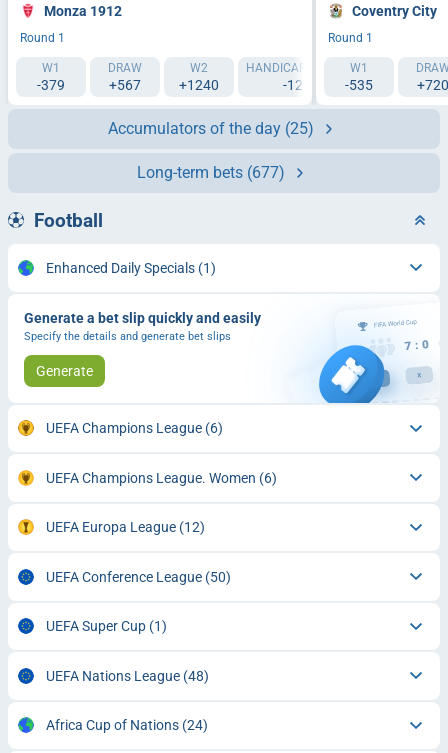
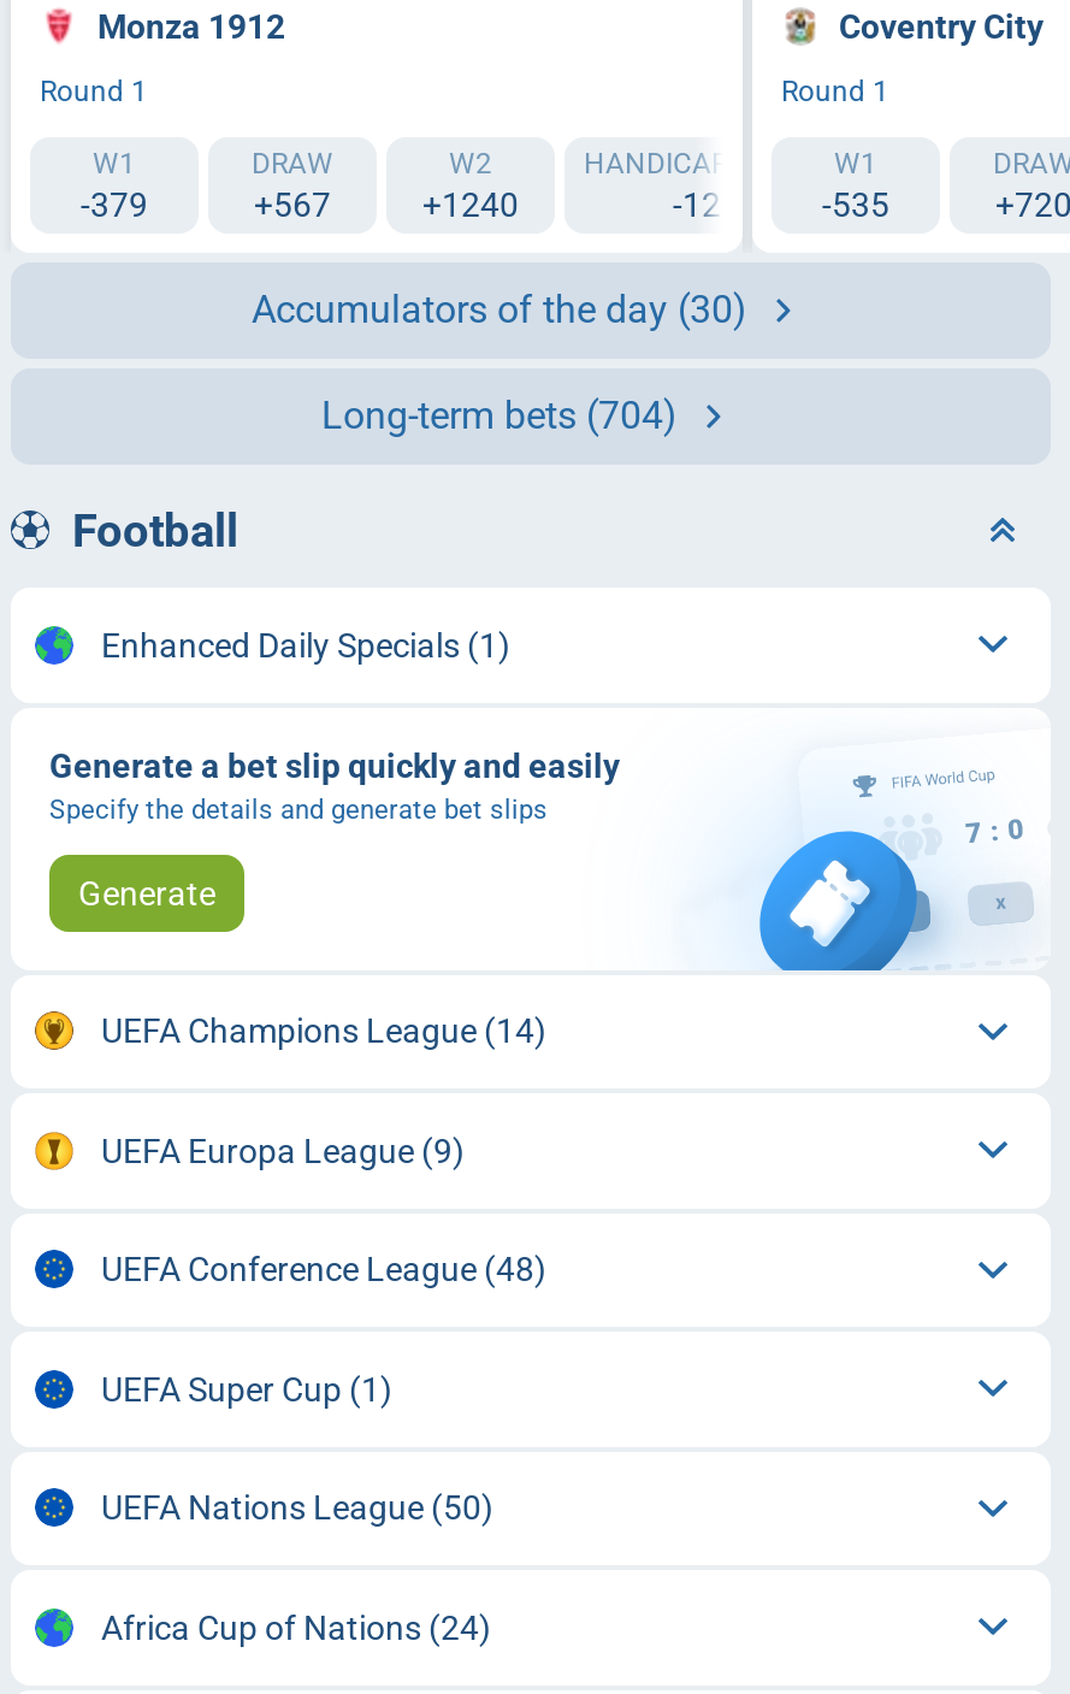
[108,118,314,137] Accumulators of the day (25) -> [252,285,747,331] Accumulators of the day (30)
[137,162,285,181] Long-term bets (677) -> [321,391,678,437] Long-term bets (704)
[45,420,276,585] UEFA Champions League (6) | UEFA Champions League. Women (6) | UEFA Europa League (12) | UEFA Conference League (50) -> [101,1012,546,1289] UEFA Champions League (14) | UEFA Europa League (9) | UEFA Conference League (48)
[45,668,208,684] UEFA Nations League (48) -> [101,1489,493,1527] UEFA Nations League (50)

